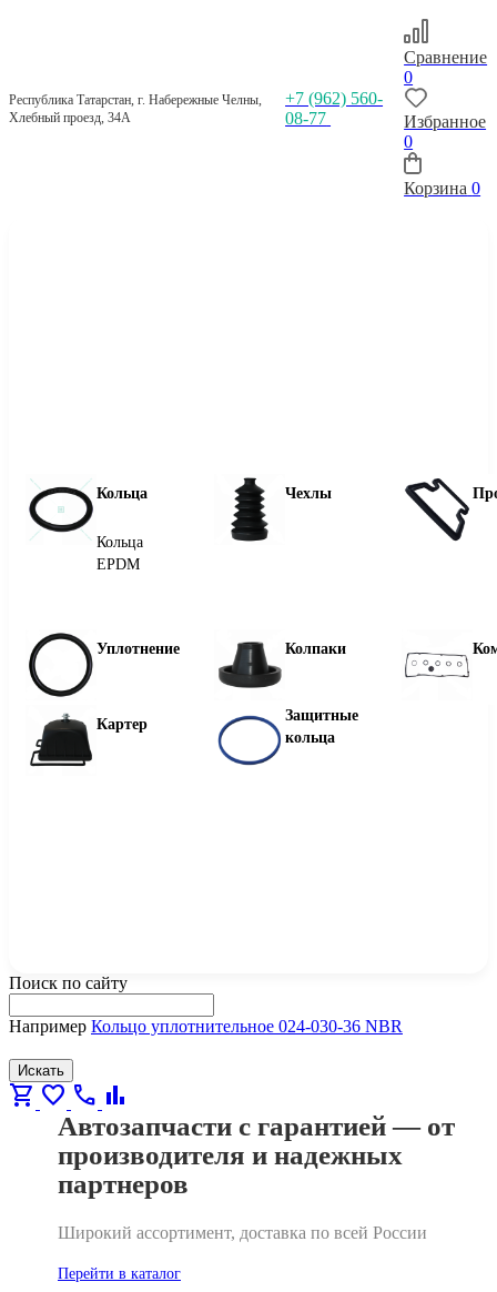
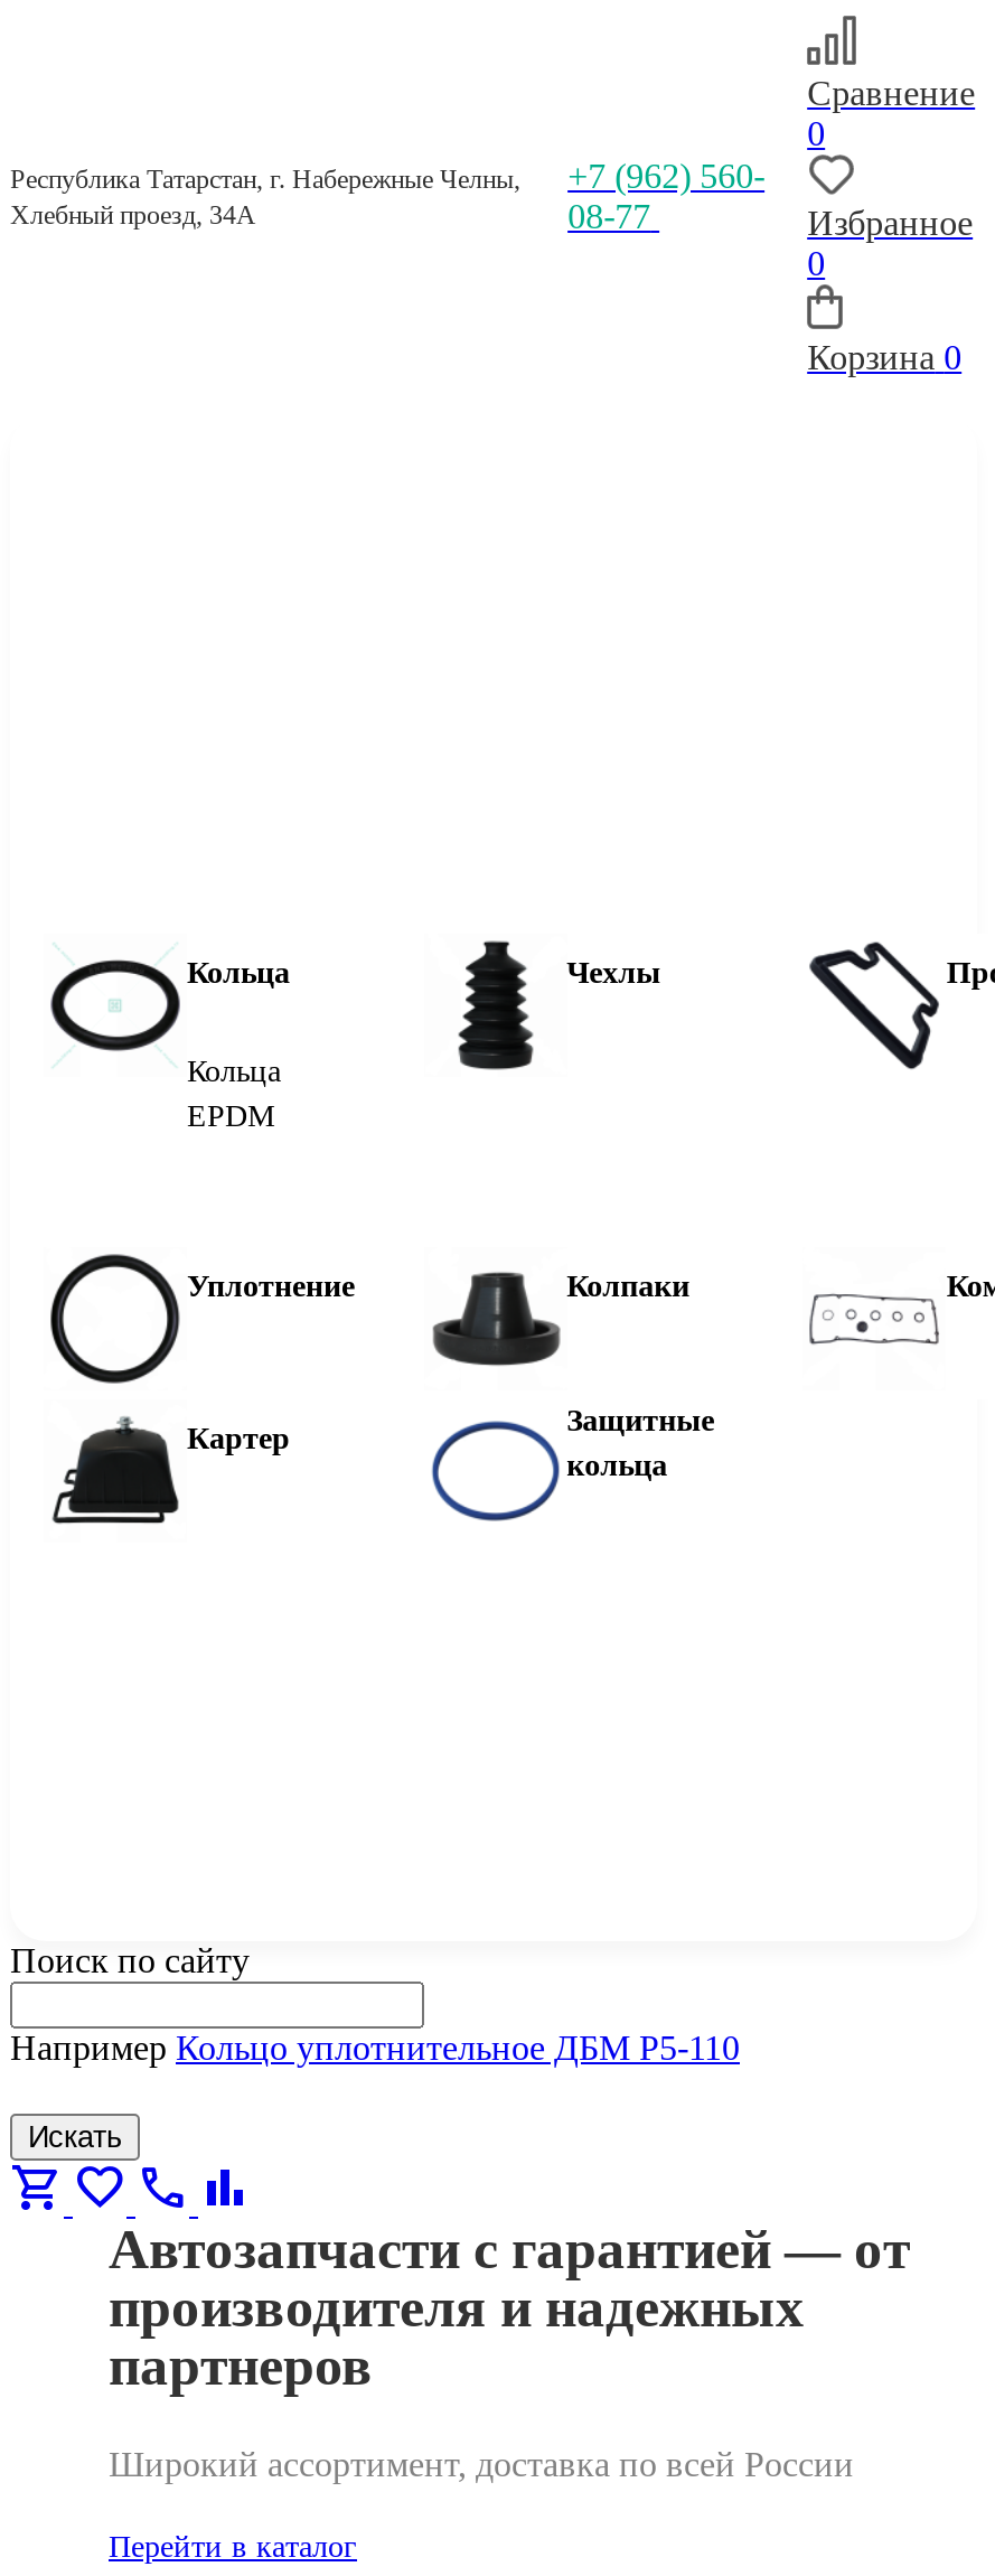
[9,1017,403,1036] НапримерКольцо уплотнительное 024-030-36 NBR -> [10,2029,740,2067] НапримерКольцо уплотнительное ДБМ Р5-110

